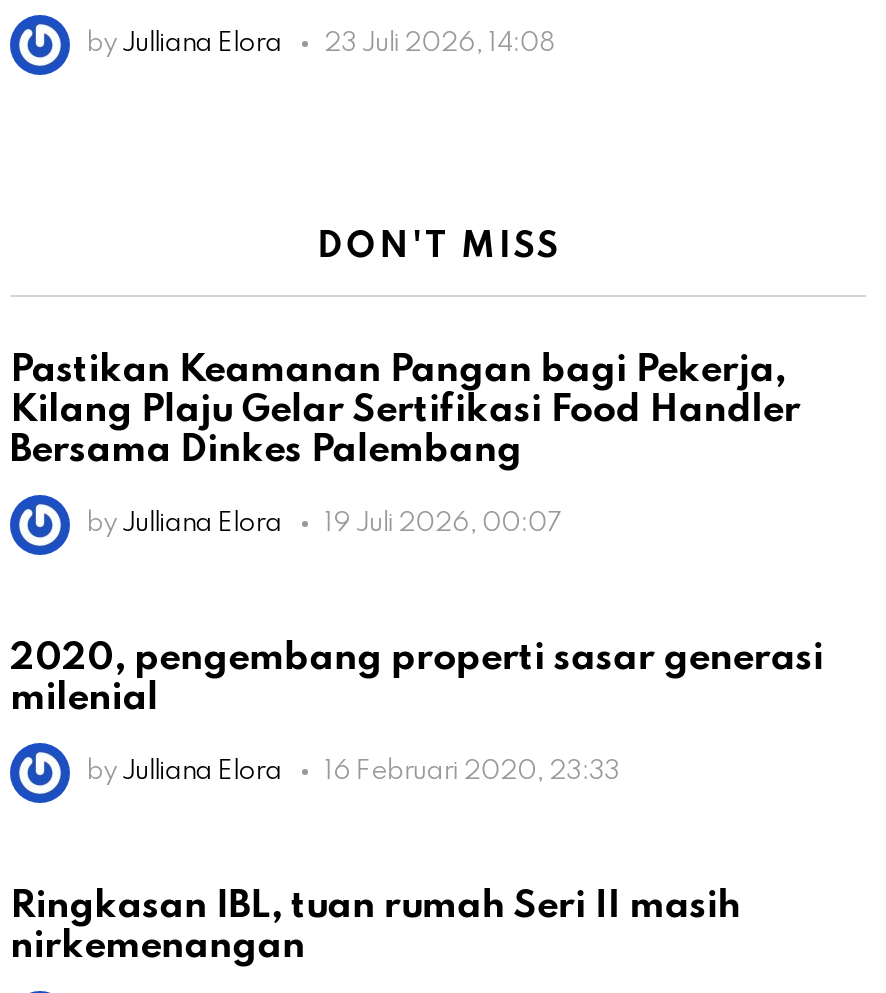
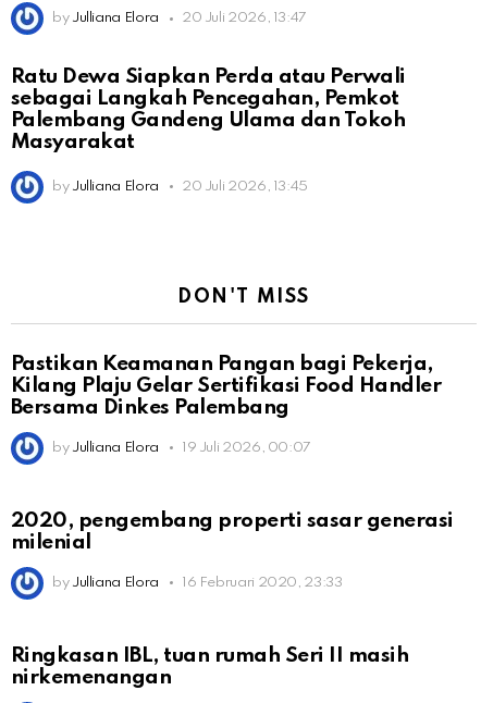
[324,31,554,57] 23 Juli 2026, 14:08 -> [11,11,405,194] 20 Juli 2026, 13:47 | Ratu Dewa Siapkan Perda atau Perwali | sebagai Langkah Pencegahan, Pemkot | Palembang Gandeng Ulama dan Tokoh | Masyarakat | by Julliana Elora | 20 Juli 2026, 13:45

